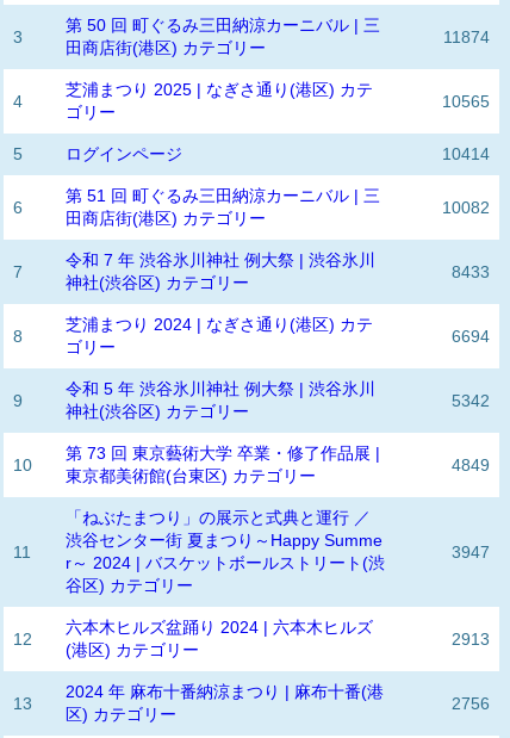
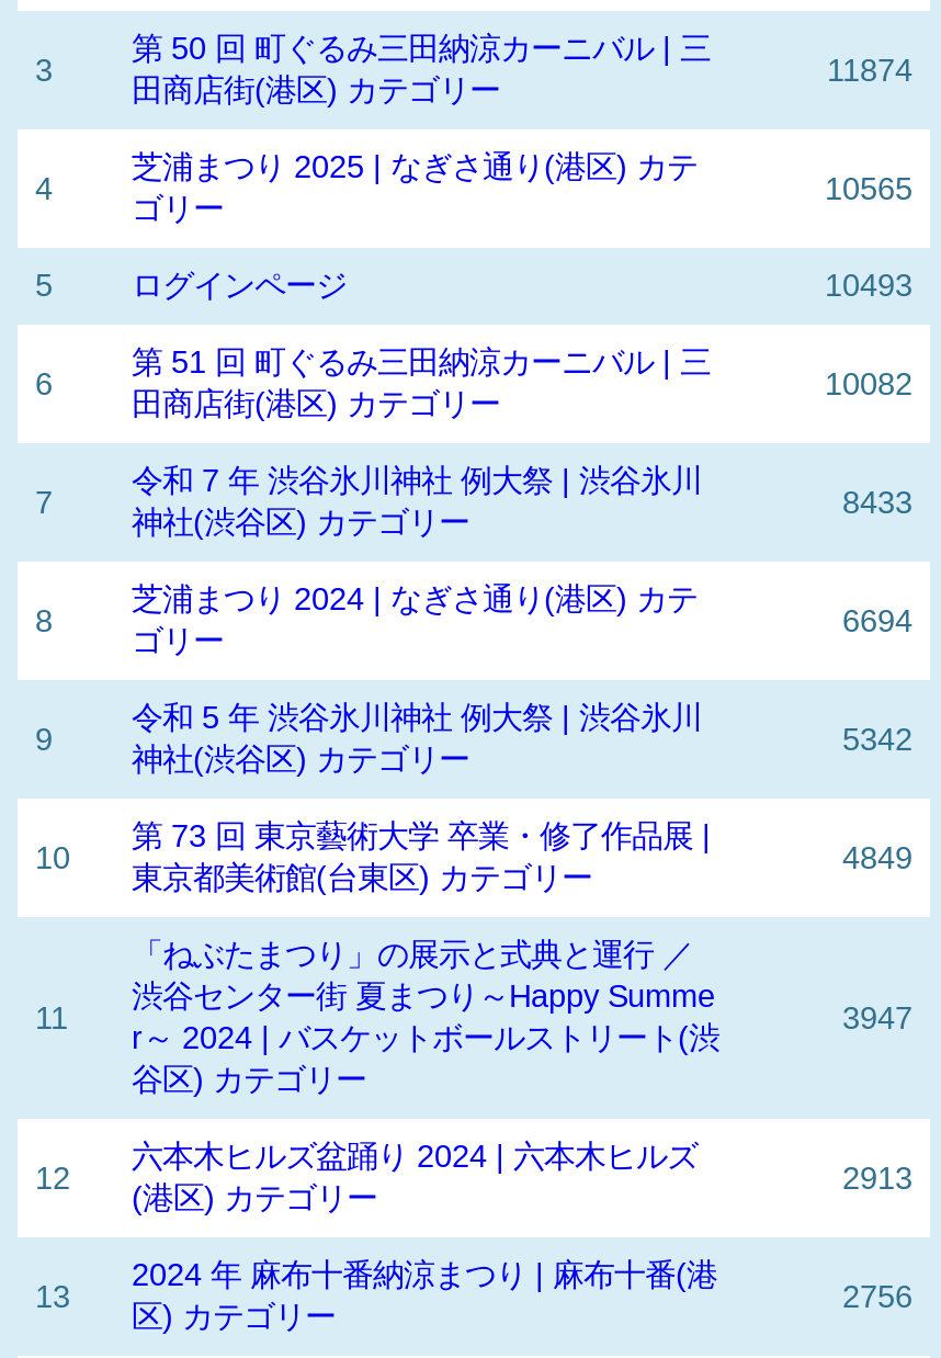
[442,145,490,164] 10414 -> [825,269,912,304] 10493

